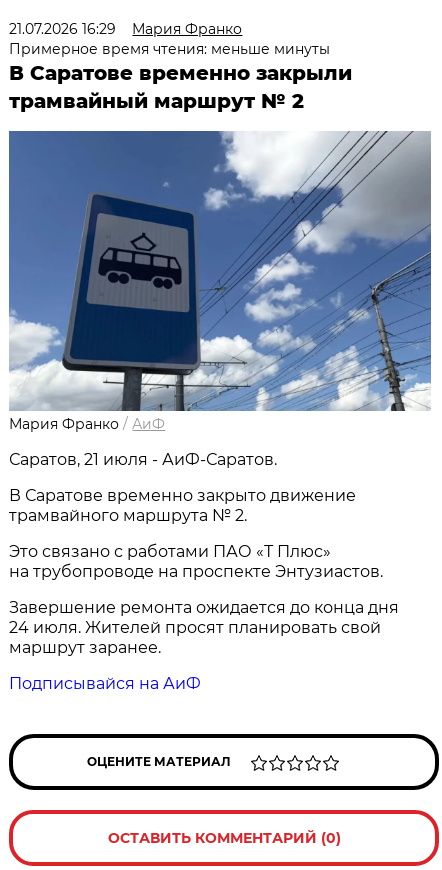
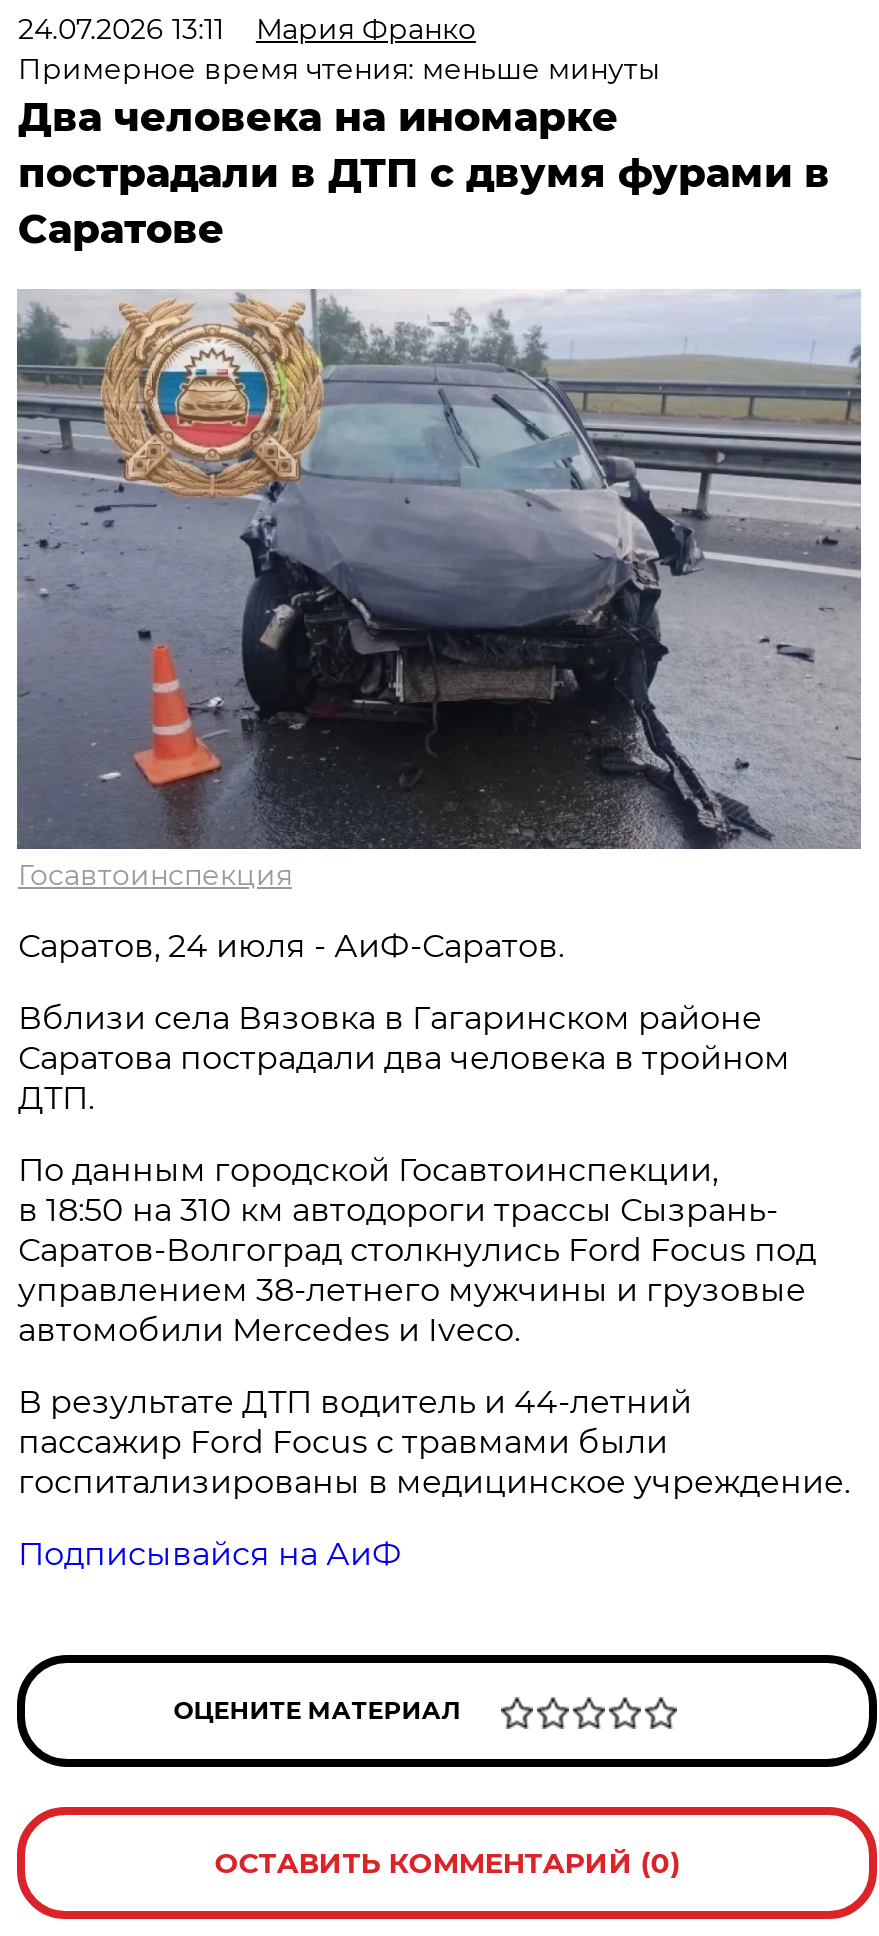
[9,20,242,38] 21.07.2026 16:29 Мария Франко -> [18,11,476,47] 24.07.2026 13:11 Мария Франко
[9,61,352,113] В Саратове временно закрыли | трамвайный маршрут № 2 -> [18,93,830,253] Два человека на иномарке | пострадали в ДТП с двумя фурами в | Саратове
[9,130,431,433] [image] | Мария Франко / АиФ -> [17,287,861,894] [image] | Госавтоинспекция
[9,450,277,469] Саратов, 21 июля - АиФ-Саратов. -> [18,928,564,966] Саратов, 24 июля - АиФ-Саратов.
[9,486,356,525] В Саратове временно закрыто движение | трамвайного маршрута № 2. -> [18,1000,790,1118] Вблизи села Вязовка в Гагаринском районе | Саратова пострадали два человека в тройном | ДТП.
[9,542,383,581] Это связано с работами ПАО «Т Плюс» | на трубопроводе на проспекте Энтузиастов. -> [18,1152,816,1350] По данным городской Госавтоинспекции, | в 18:50 на 310 км автодороги трассы Сызрань- | Саратов-Волгоград столкнулись Ford Focus под | управлением 38-летнего мужчины и грузовые | автомобили Mercedes и Iveco.
[9,598,399,657] Завершение ремонта ожидается до конца дня | 24 июля. Жителей просят планировать свой | маршрут заранее. -> [18,1384,850,1502] В результате ДТП водитель и 44-летний | пассажир Ford Focus с травмами были | госпитализированы в медицинское учреждение.

